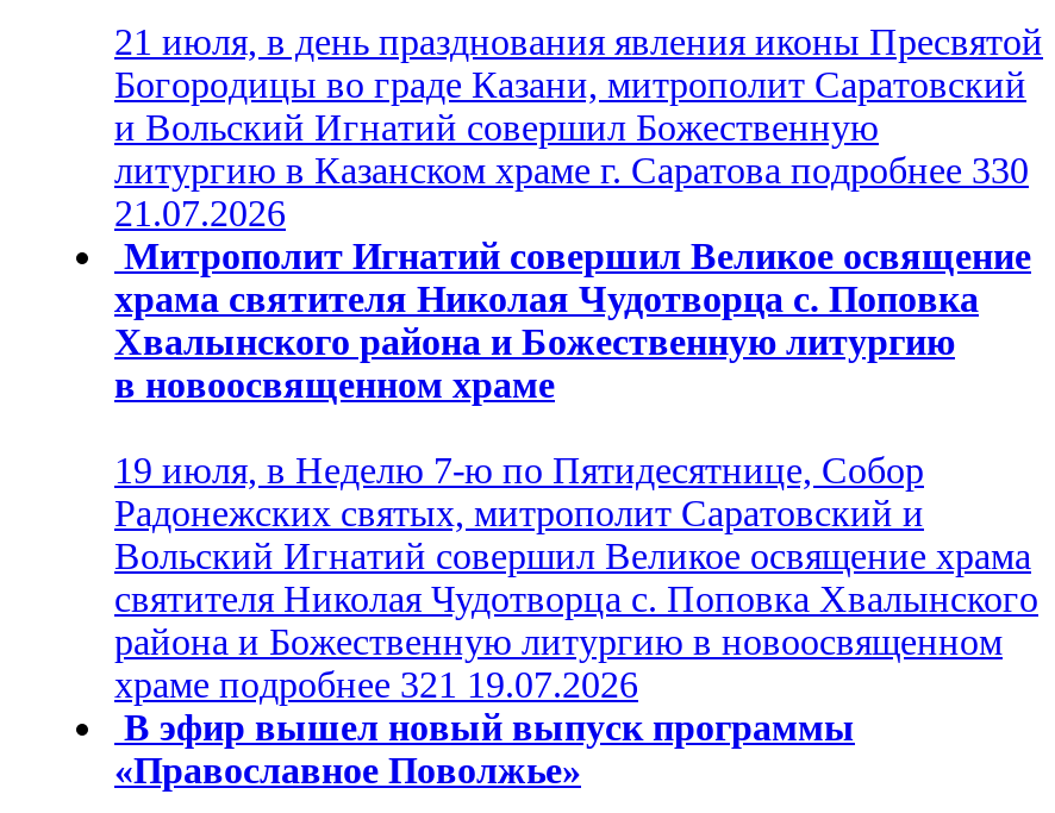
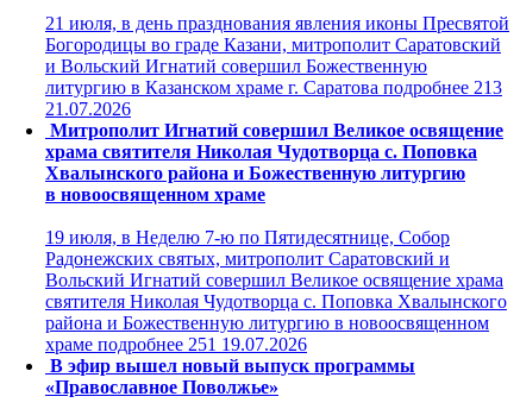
[114,150,1029,190] литургию в Казанском храме г. Саратова подробнее 330 -> [45,77,502,97] литургию в Казанском храме г. Саратова подробнее 213
[114,664,638,705] храме подробнее 321 19.07.2026 -> [45,334,307,354] храме подробнее 251 19.07.2026

